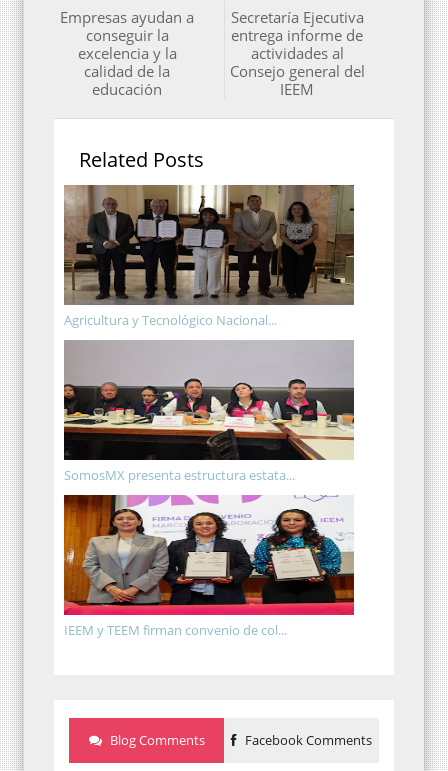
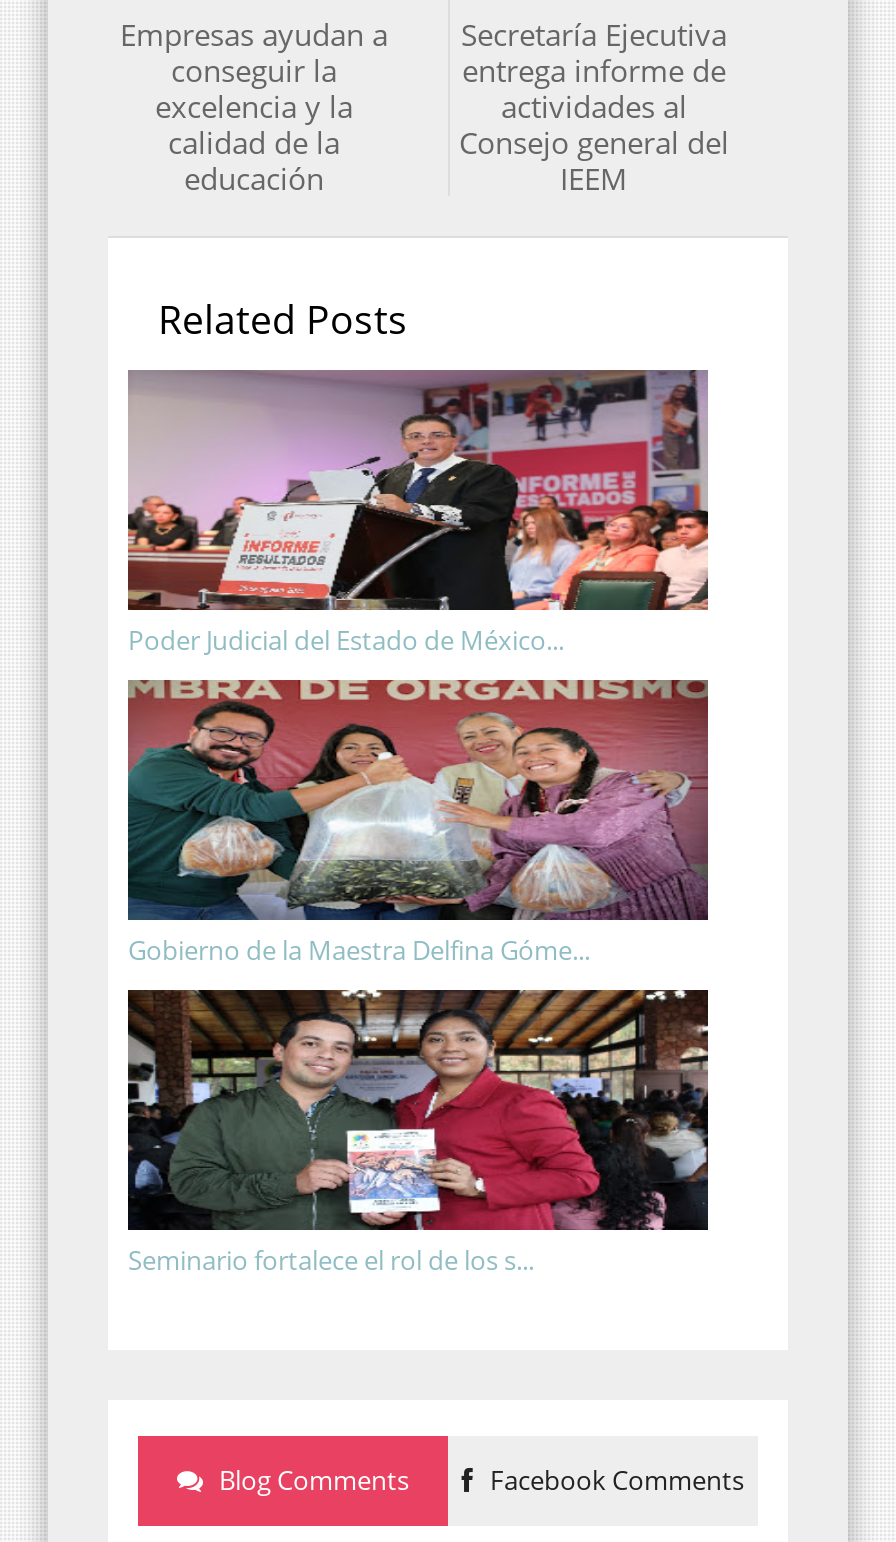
[64,185,355,328] [image] | Agricultura y Tecnológico Nacional... -> [126,368,710,657] [image] | Poder Judicial del Estado de México...
[63,340,354,483] [image] | SomosMX presenta estructura estata... -> [126,680,710,967] [image] | Gobierno de la Maestra Delfina Góme...
[63,494,355,638] [image] | IEEM y TEEM firman convenio de col... -> [126,988,710,1277] [image] | Seminario fortalece el rol de los s...

